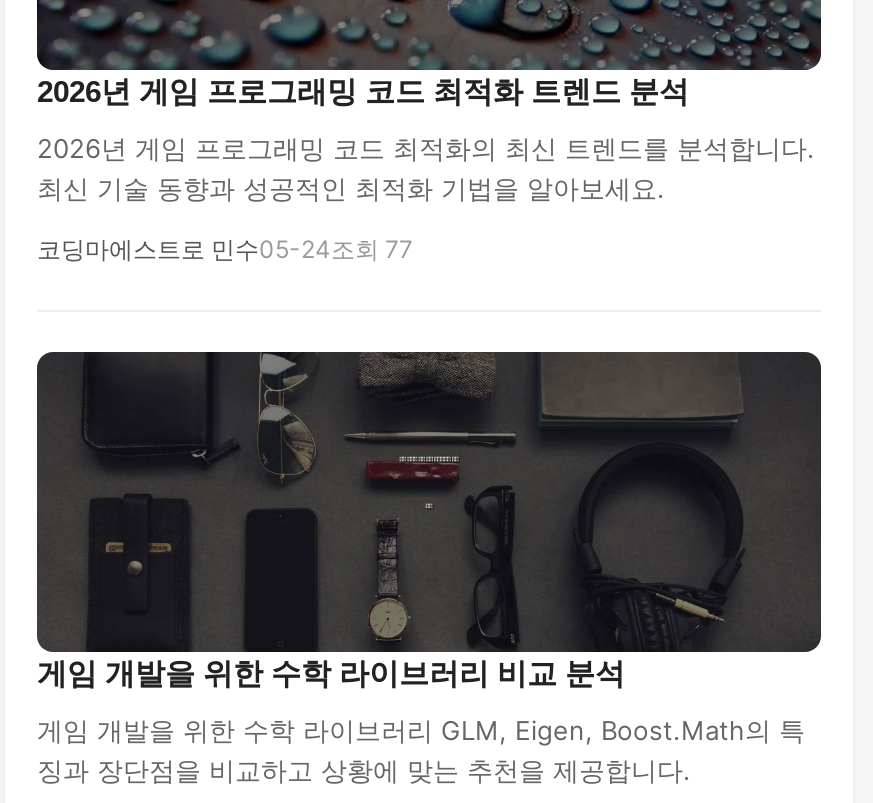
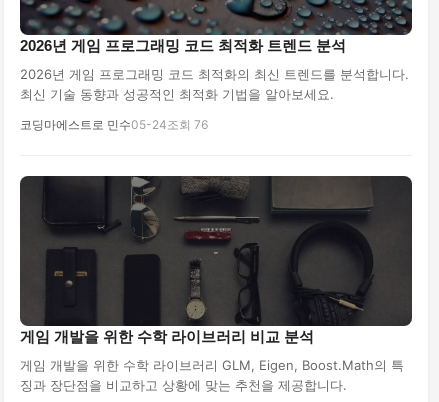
[37,234,413,264] 코딩마에스트로 민수05-24조회 77 -> [20,117,208,132] 코딩마에스트로 민수05-24조회 76

